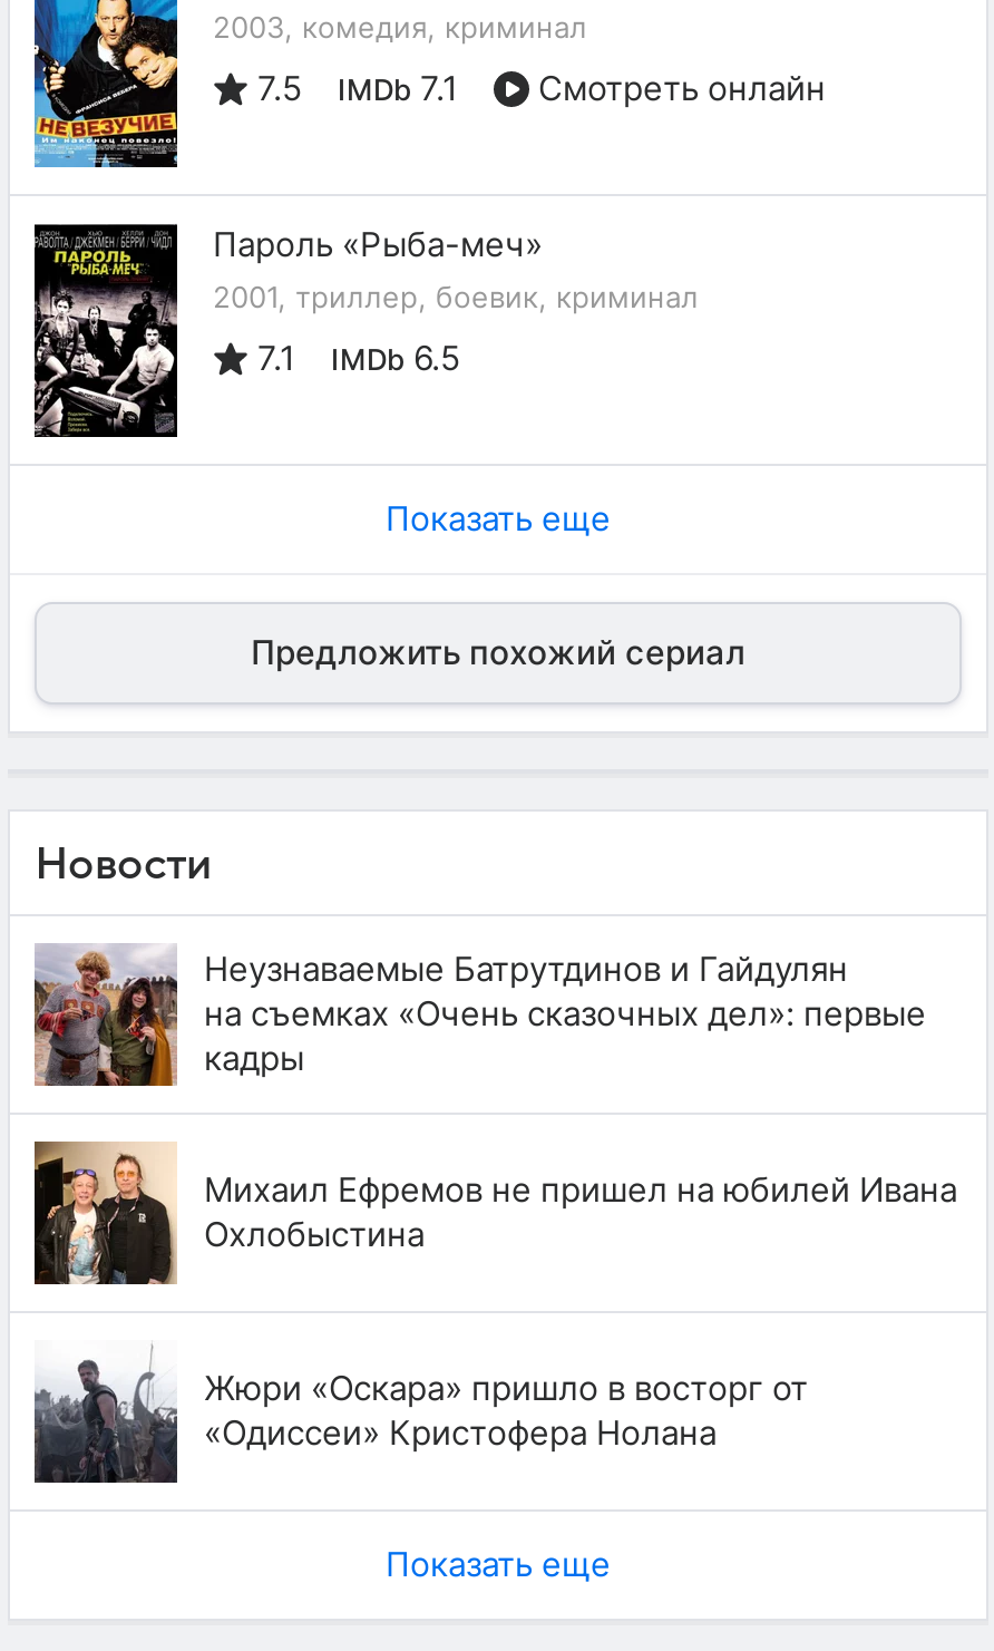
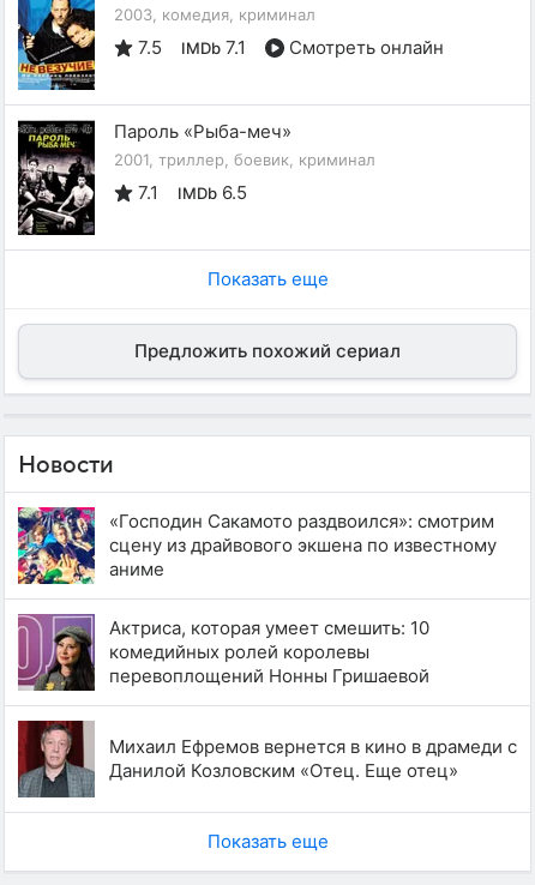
[32,943,926,1088] [image] | Неузнаваемые Батрутдинов и Гайдулян | на съемках «Очень сказочных дел»: первые | кадры -> [17,506,497,585] [image] | «Господин Сакамото раздвоился»: смотрим | сцену из драйвового экшена по известному | аниме
[32,1142,957,1286] [image] | Михаил Ефремов не пришел на юбилей Ивана | Охлобыстина -> [17,613,429,692] [image] | Актриса, которая умеет смешить: 10 | комедийных ролей королевы | перевоплощений Нонны Гришаевой
[32,1340,808,1483] [image] | Жюри «Оскара» пришло в восторг от | «Одиссеи» Кристофера Нолана -> [17,720,517,797] [image] | Михаил Ефремов вернется в кино в драмеди с | Данилой Козловским «Отец. Еще отец»

